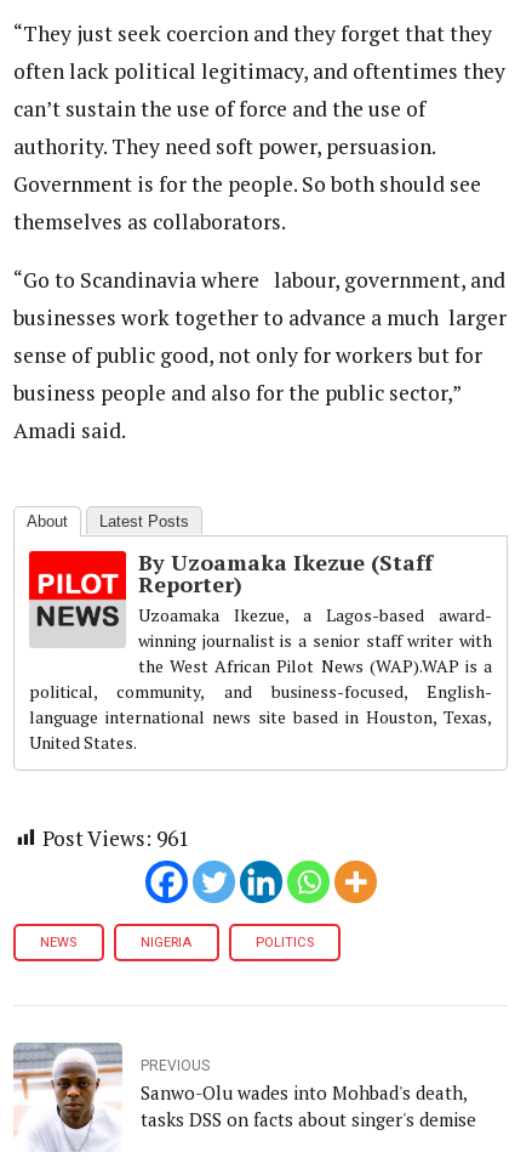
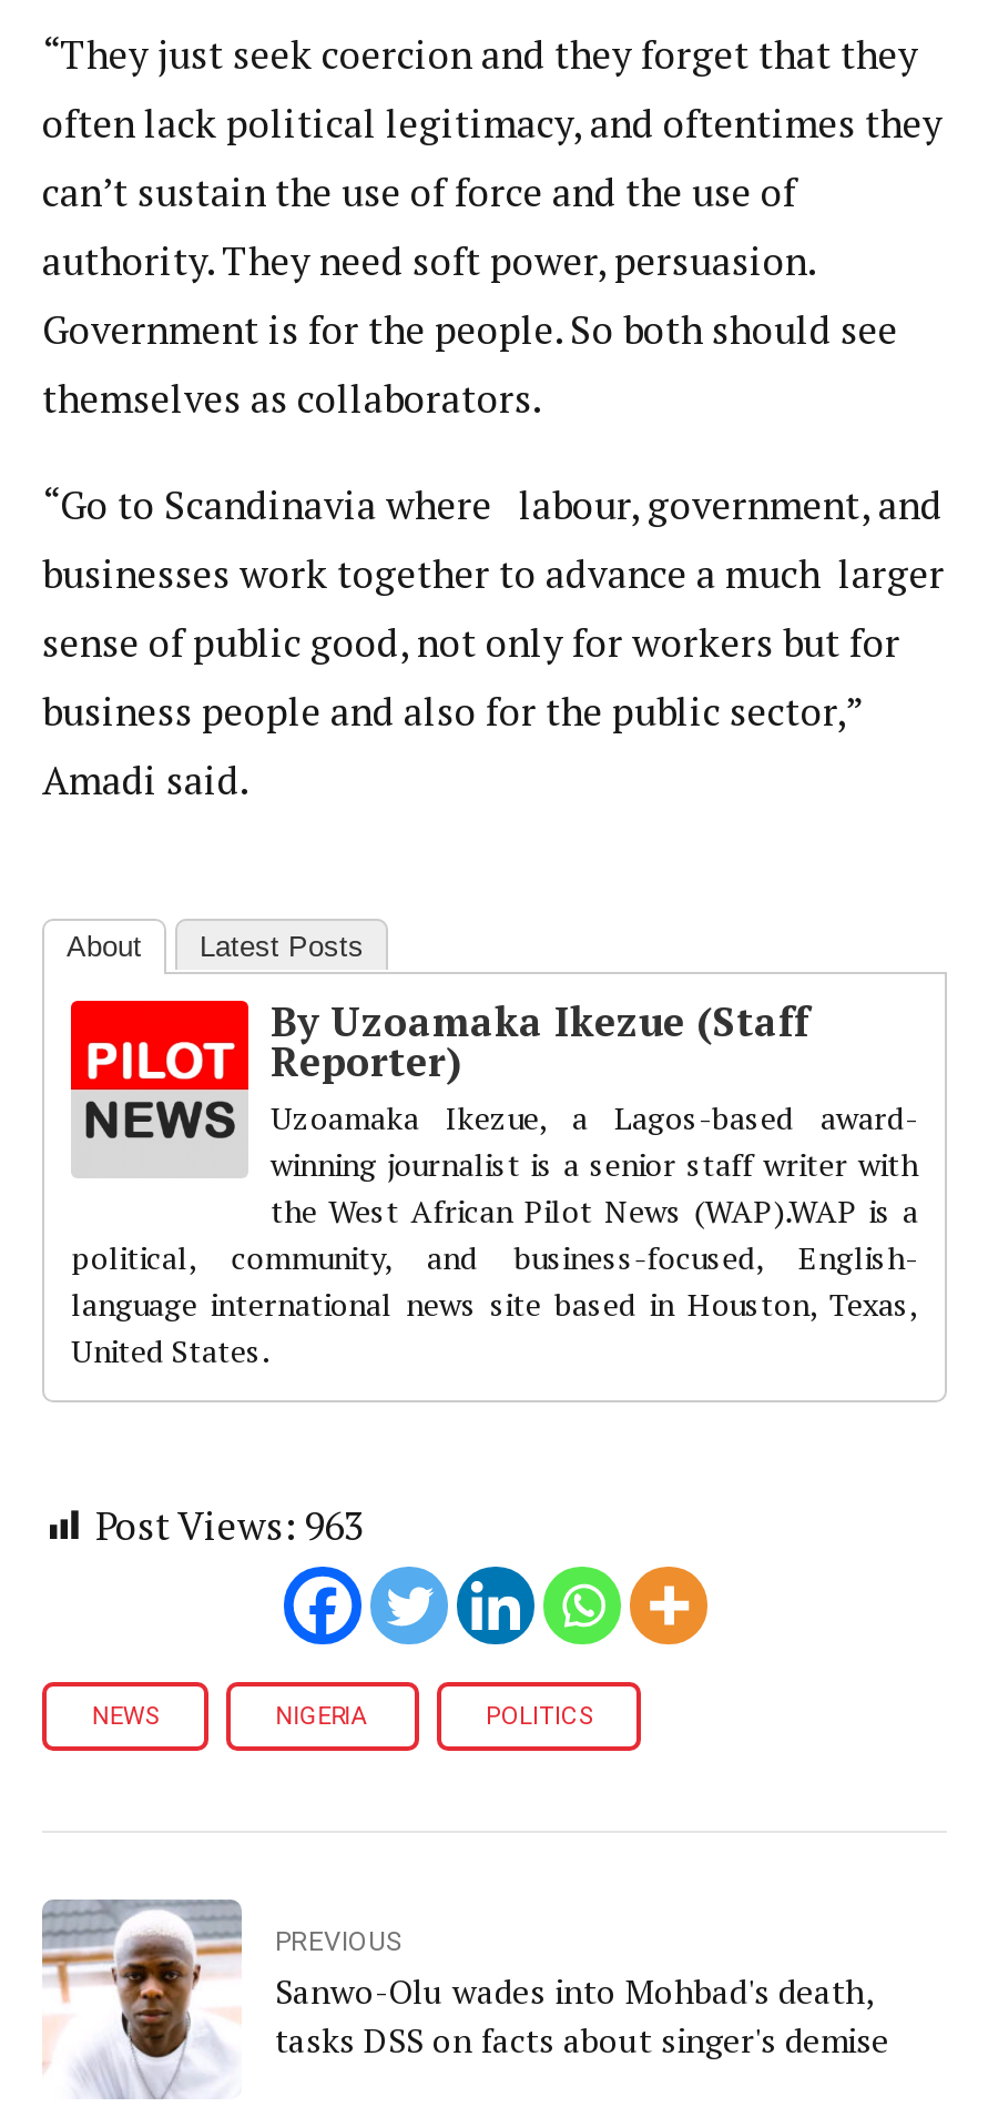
[42,824,189,852] Post Views: 961 -> [95,1500,364,1551] Post Views: 963

